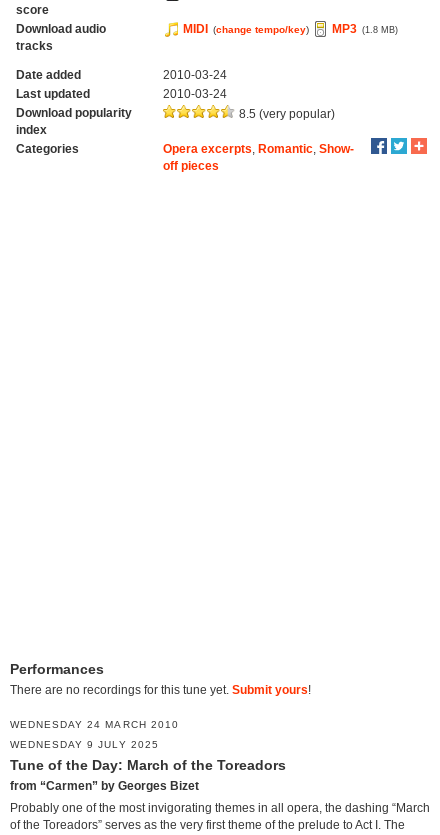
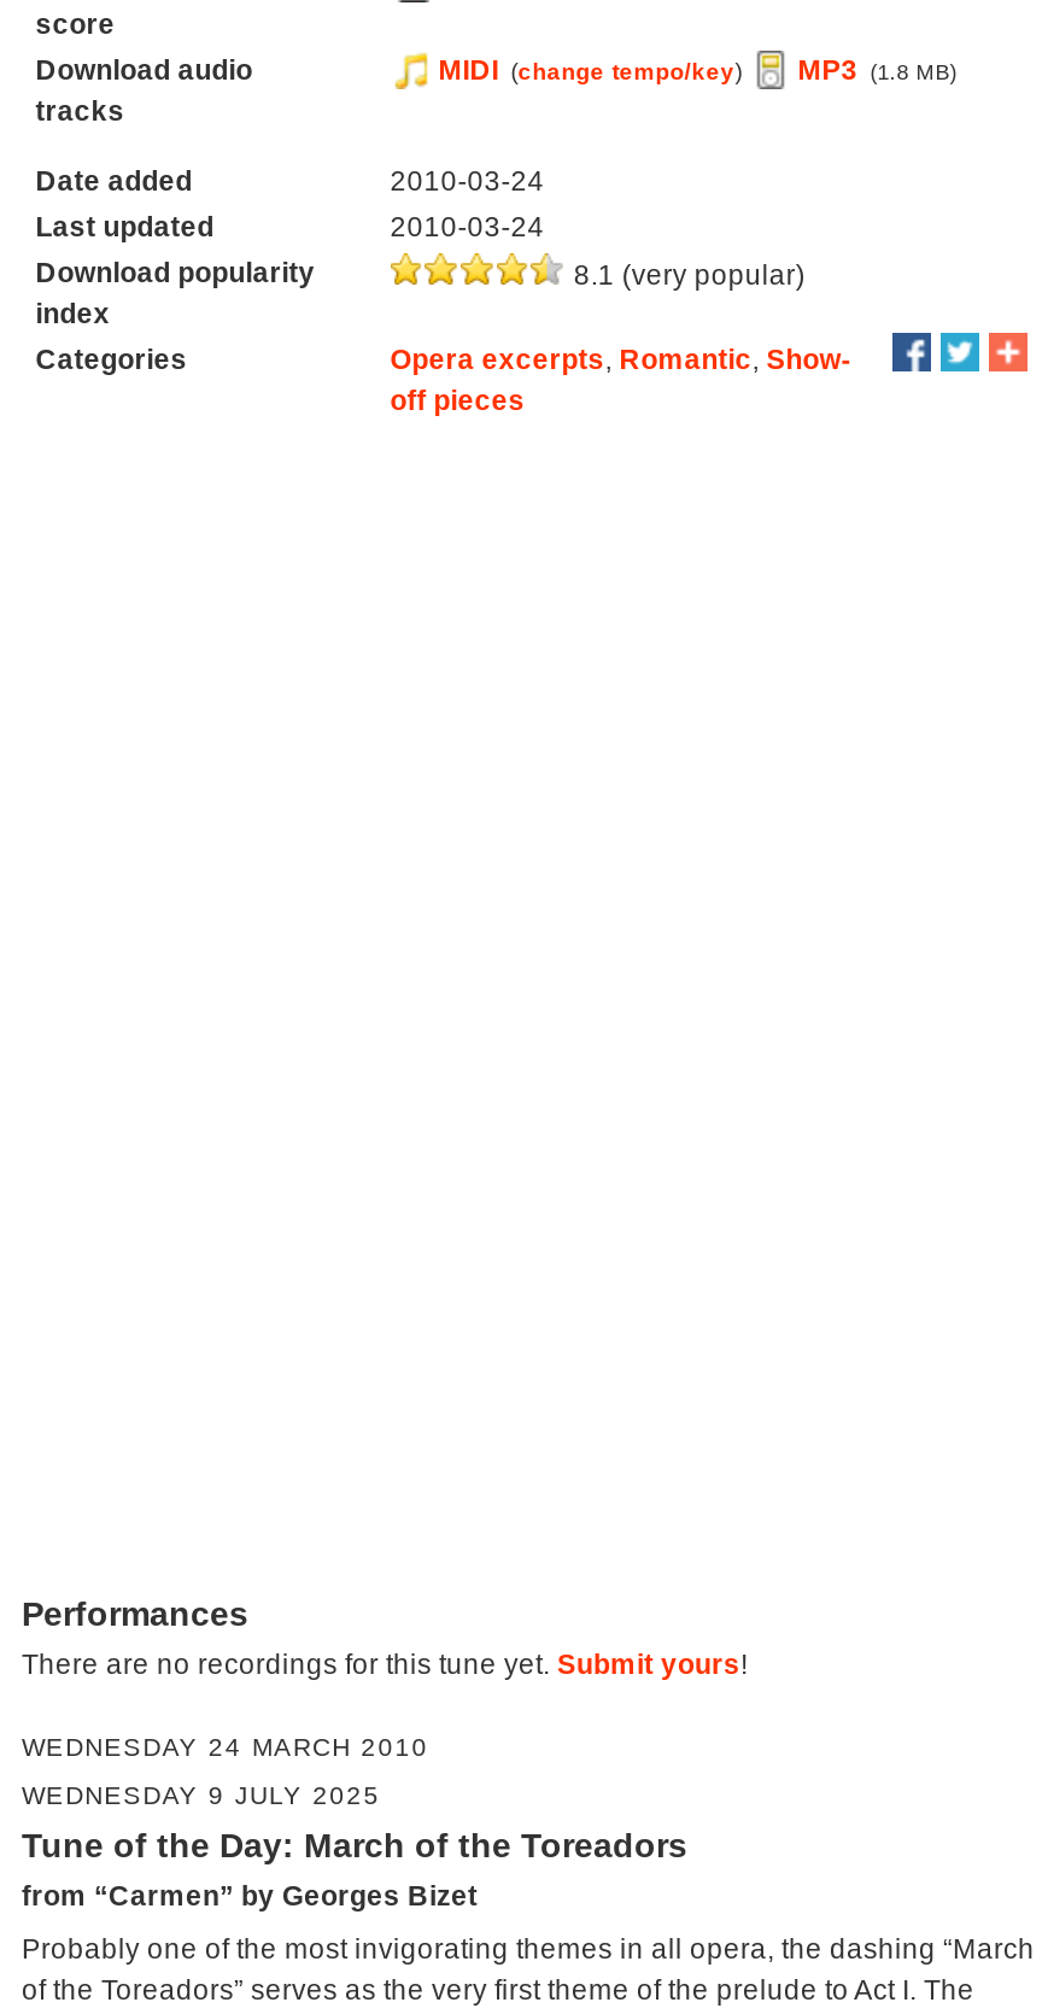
[236,108,335,120] 8.5 (very popular) -> [567,260,805,289] 8.1 (very popular)

